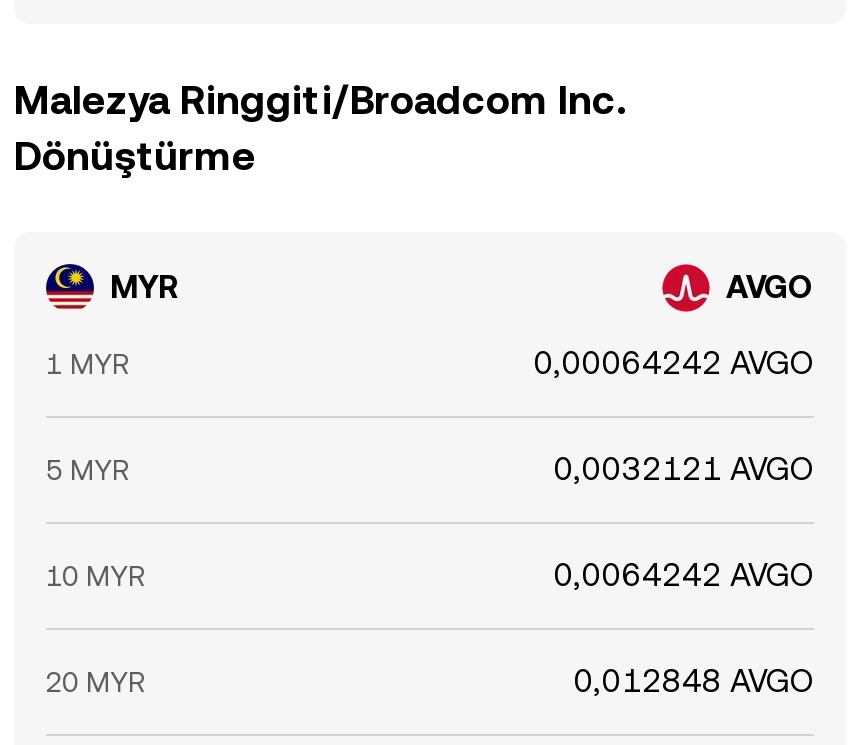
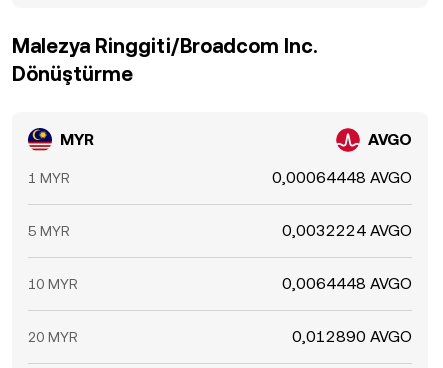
[534,344,814,382] 0,00064242 AVGO -> [272,168,412,187] 0,00064448 AVGO
[554,450,814,488] 0,0032121 AVGO -> [282,221,412,240] 0,0032224 AVGO
[554,556,814,594] 0,0064242 AVGO -> [282,274,412,293] 0,0064448 AVGO
[574,662,814,700] 0,012848 AVGO -> [292,327,412,346] 0,012890 AVGO

